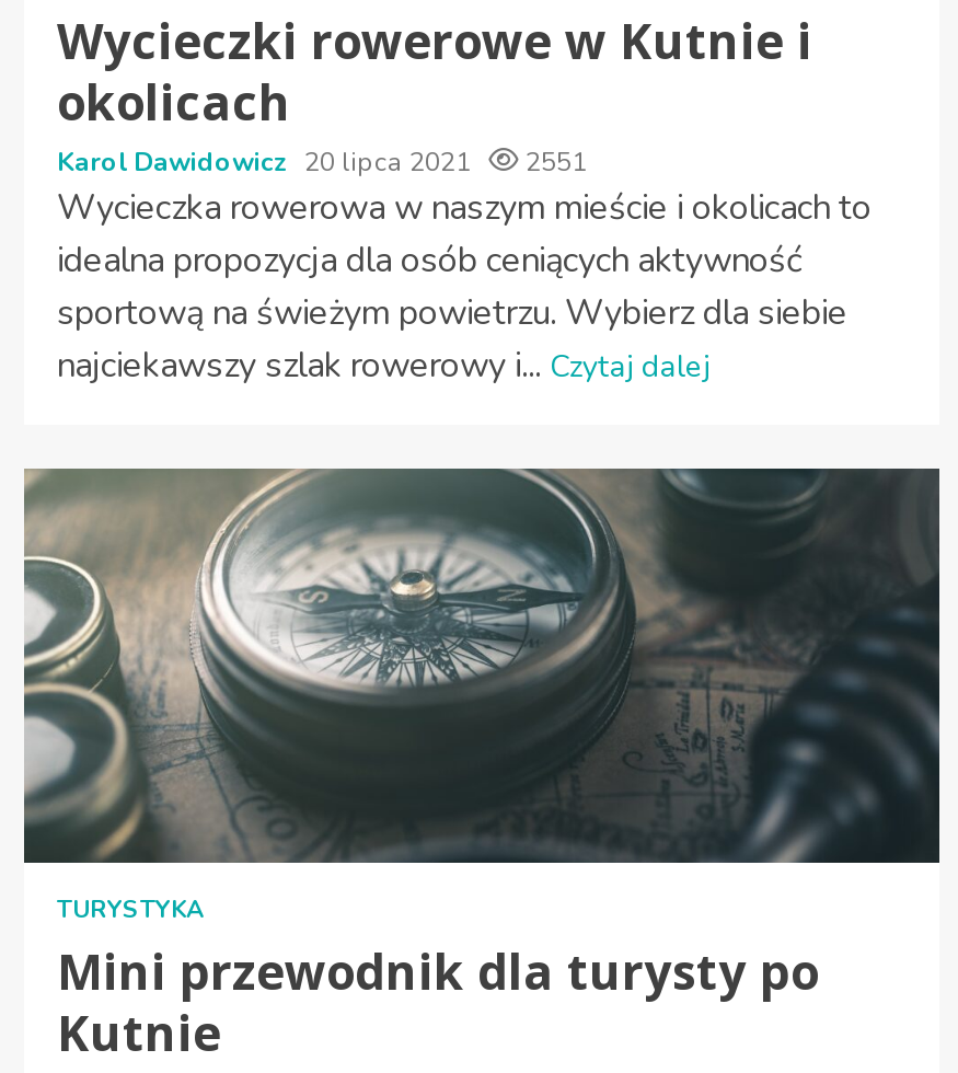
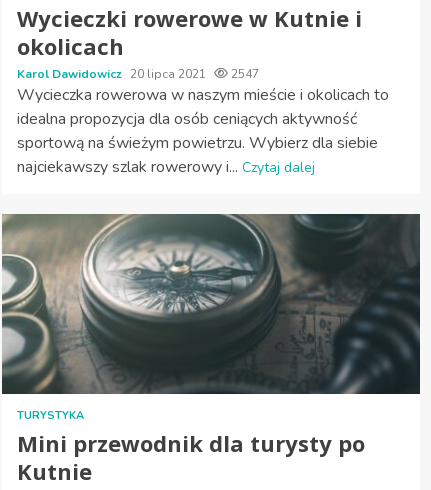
[57,145,587,180] Karol Dawidowicz 20 lipca 2021 2551 -> [17,66,259,82] Karol Dawidowicz 20 lipca 2021 2547

